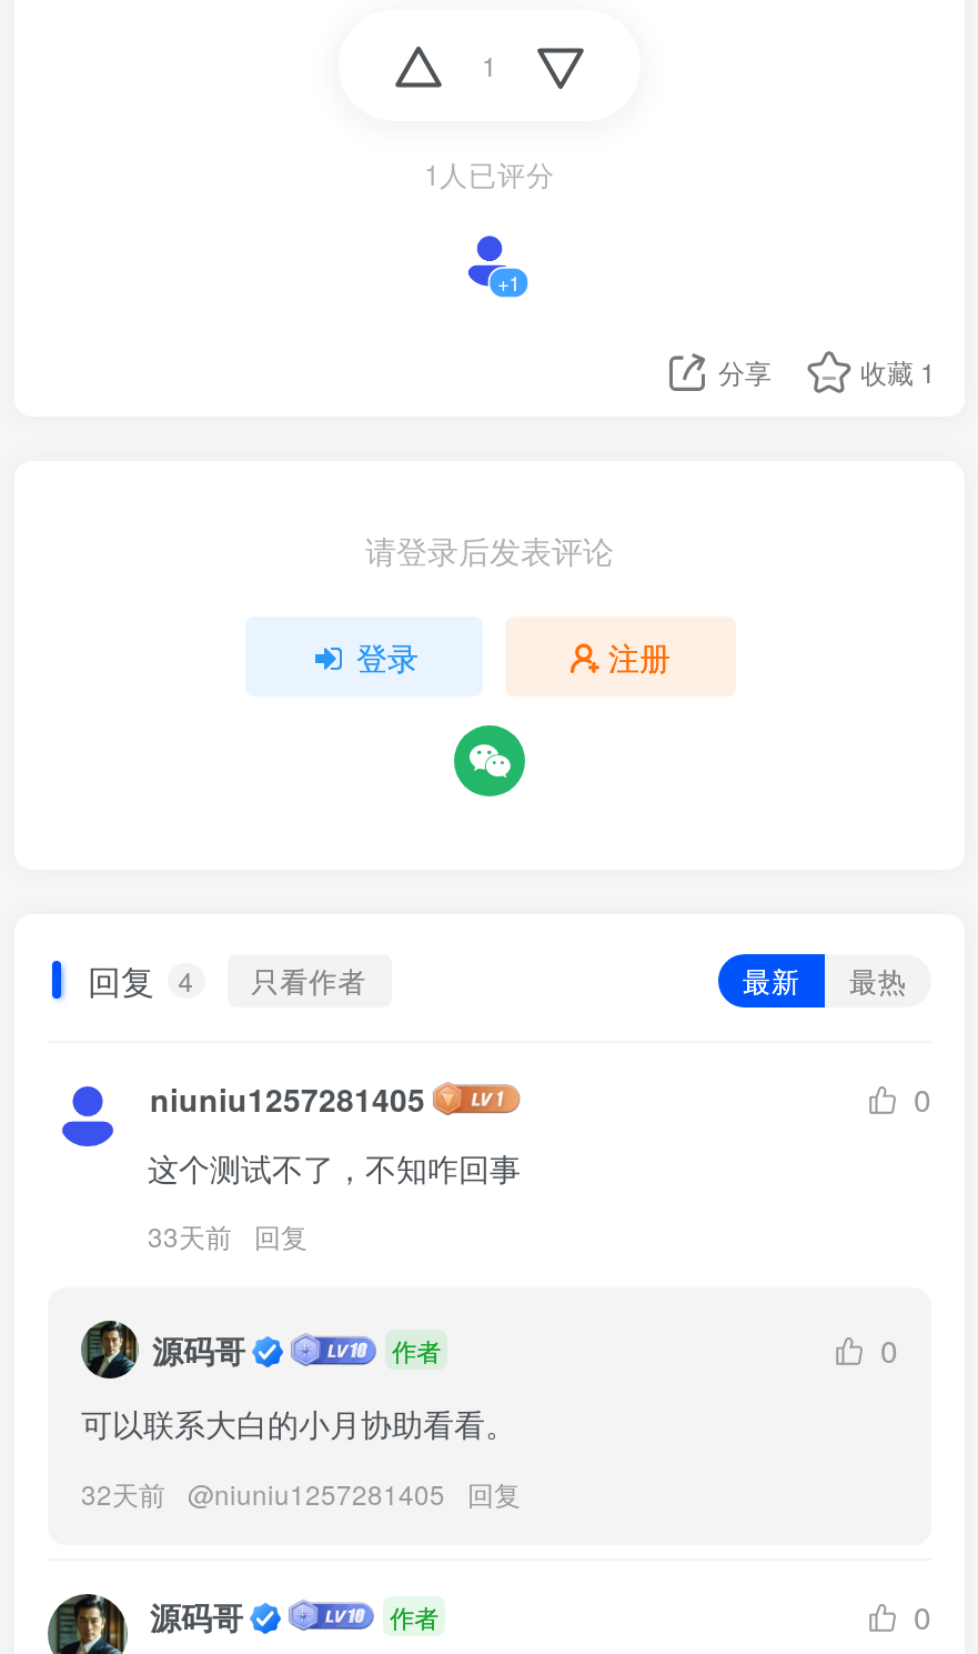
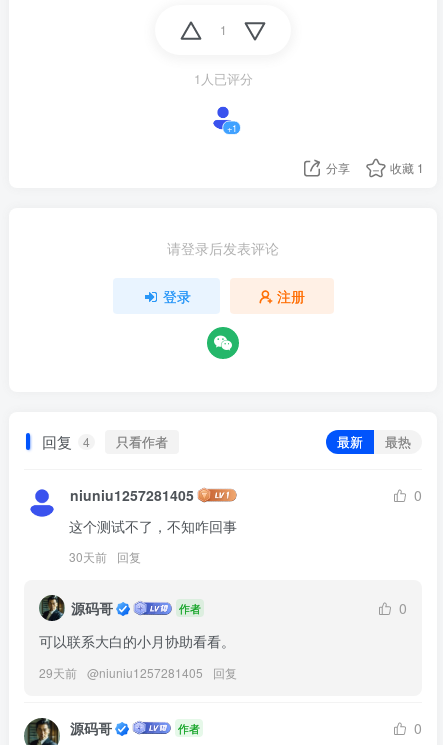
[148,1217,307,1255] 33天前 回复 -> [69,548,141,565] 30天前 回复
[81,1473,521,1511] 32天前 @niuniu1257281405 回复 -> [39,663,237,680] 29天前 @niuniu1257281405 回复

